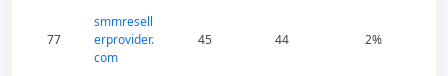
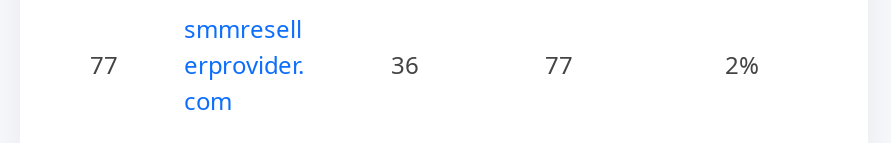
[197,31,211,48] 45 -> [391,48,419,82] 36
[274,31,288,48] 44 -> [545,48,573,82] 77

